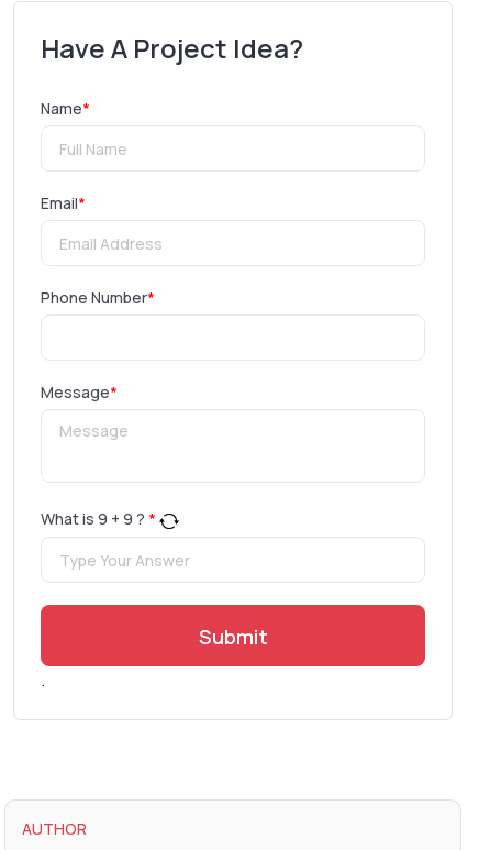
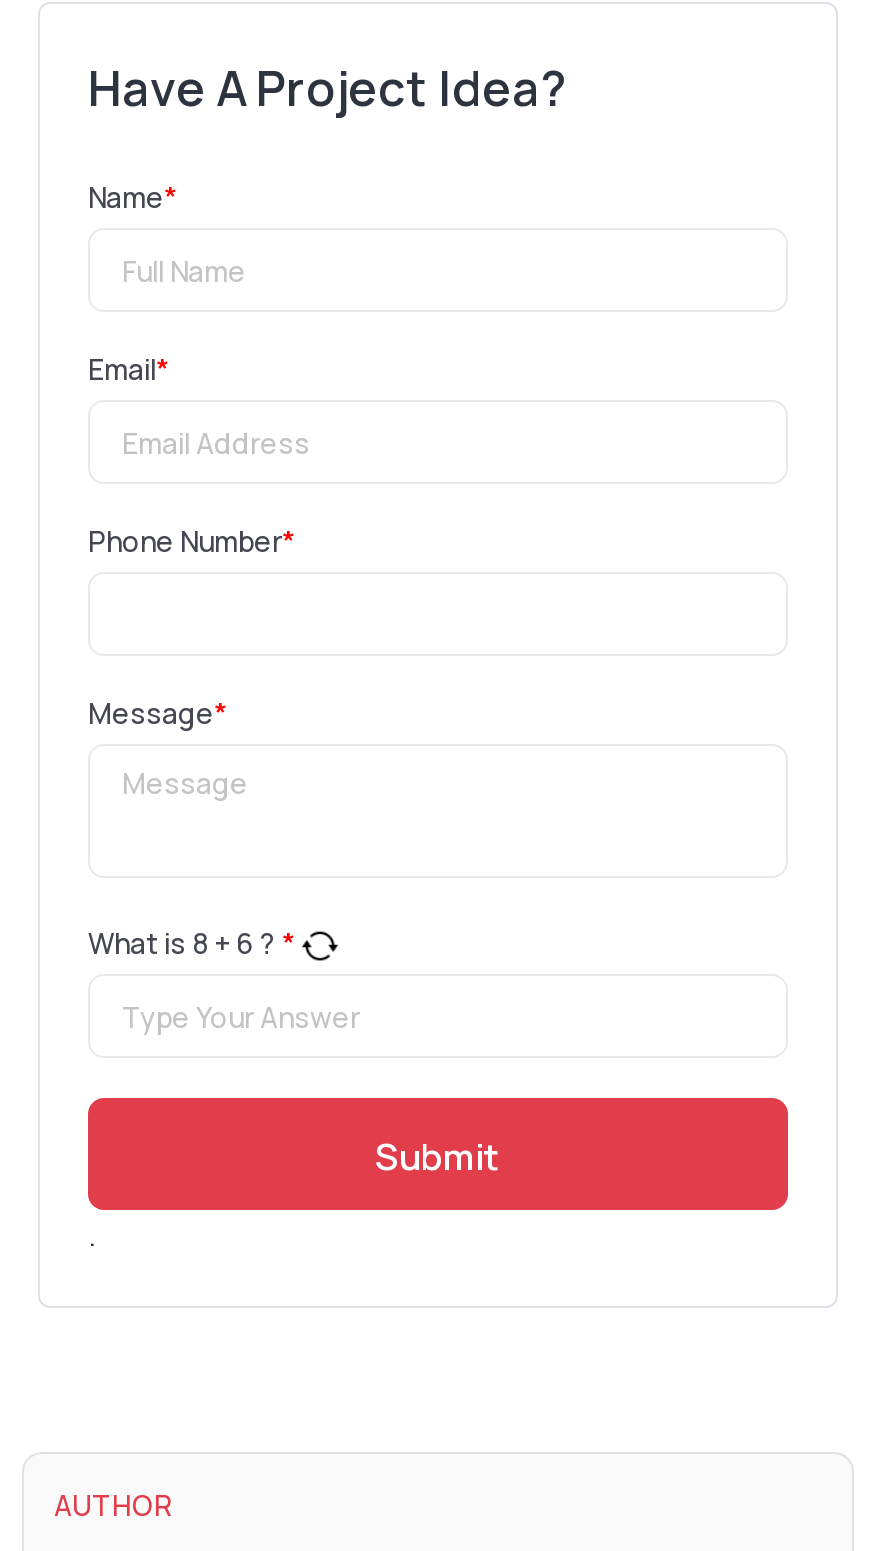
[41,508,156,529] What is 9 + 9? * -> [88,925,296,963] What is 8 + 6? *

